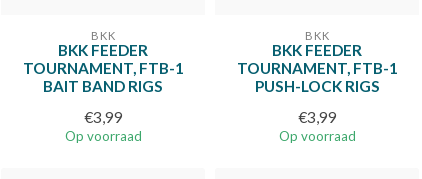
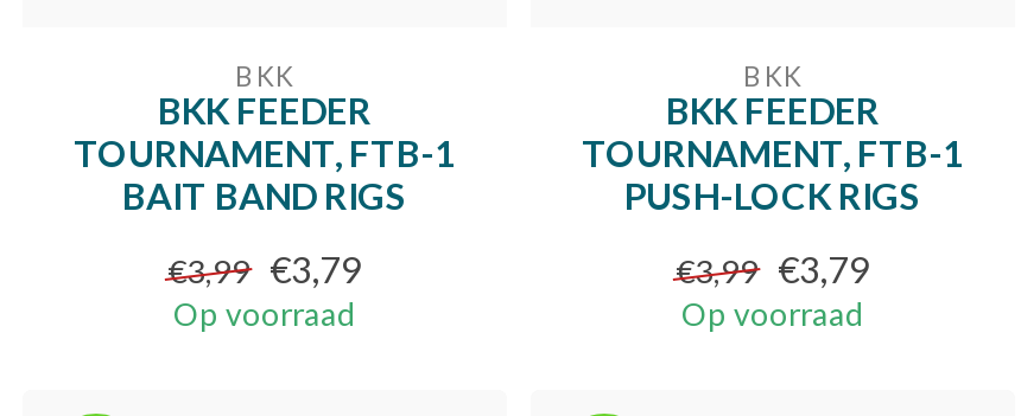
[83,108,122,126] €3,99 -> [167,247,362,290] €3,99 €3,79
[297,108,336,126] €3,99 -> [676,247,870,290] €3,99 €3,79

